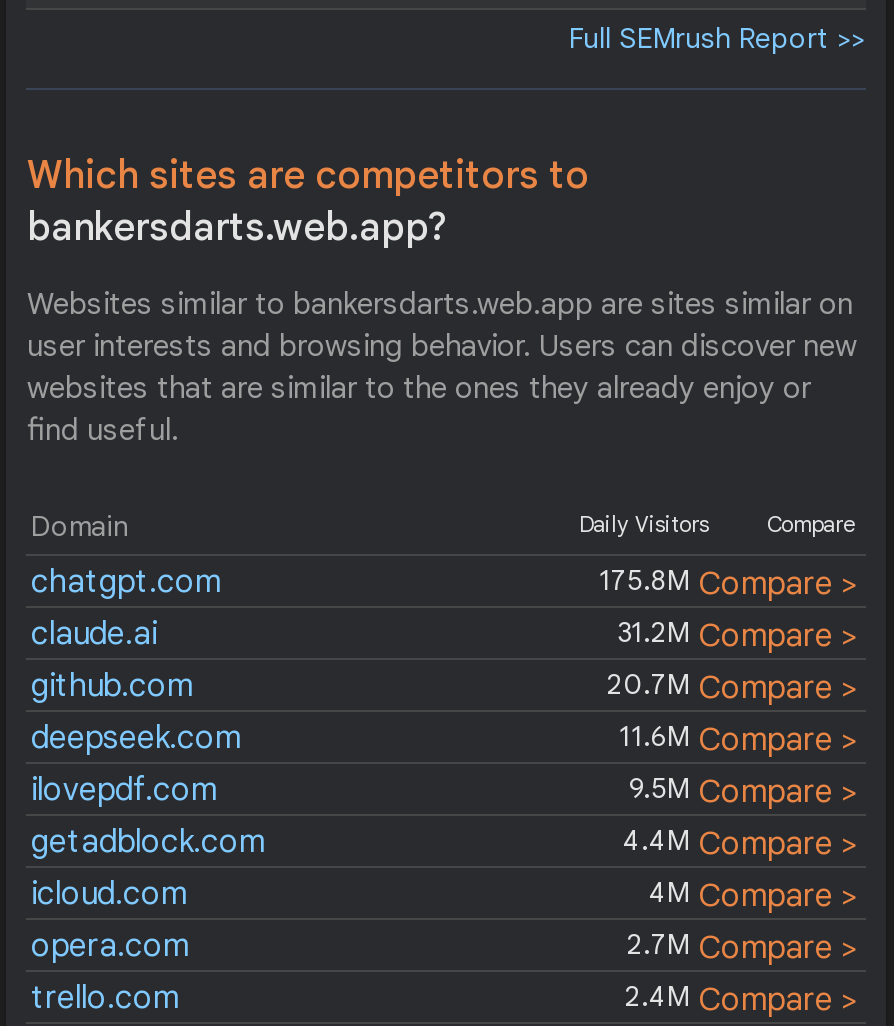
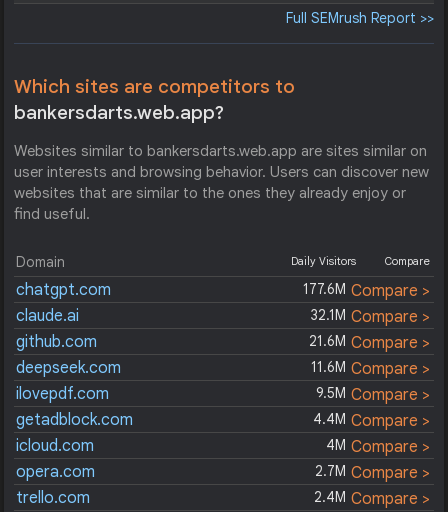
[599,562,857,604] 175.8M Compare > -> [302,280,429,301] 177.6M Compare >
[617,614,857,656] 31.2M Compare > -> [310,306,429,327] 32.1M Compare >
[607,666,857,708] 20.7M Compare > -> [308,332,429,353] 21.6M Compare >

